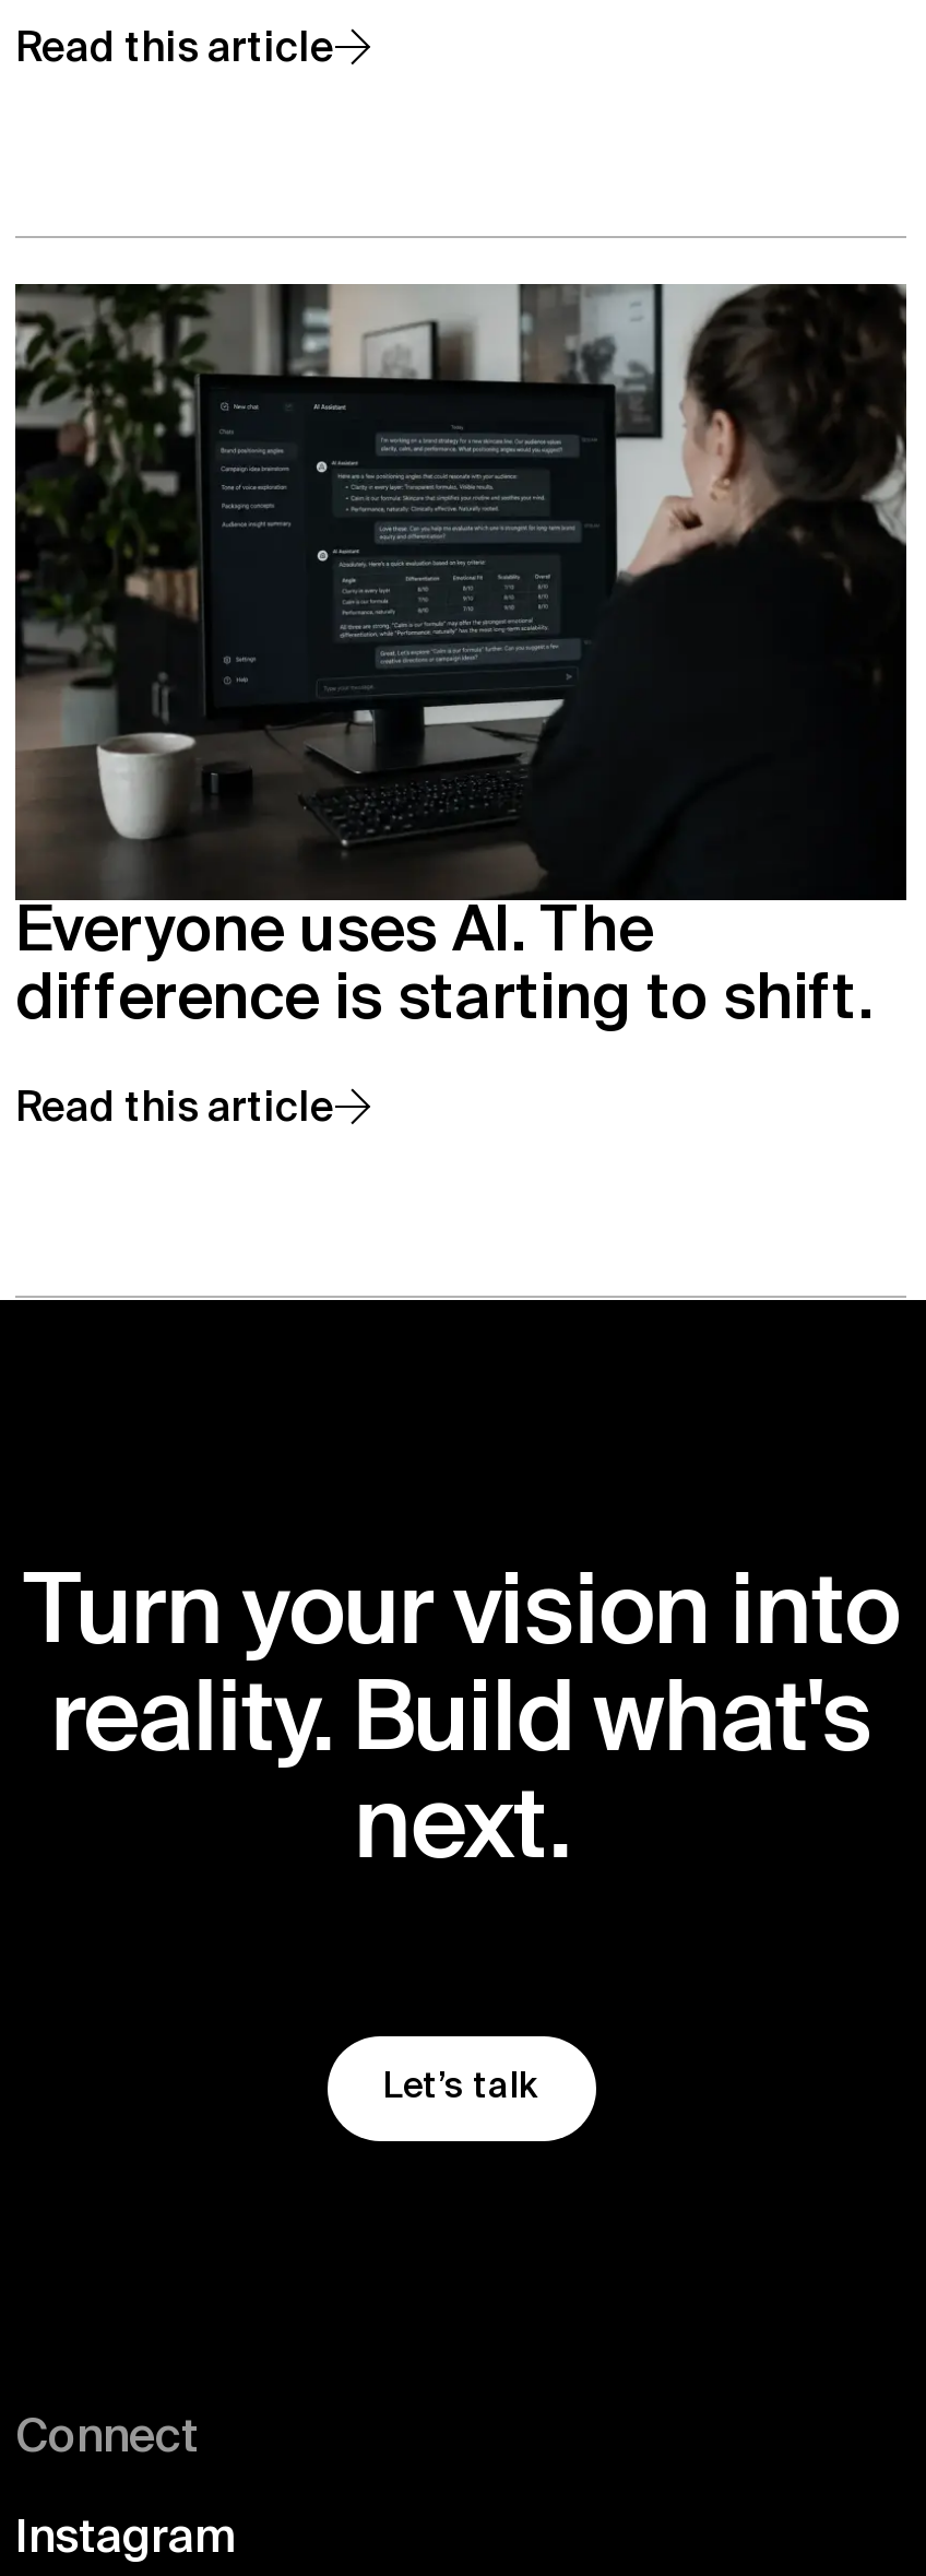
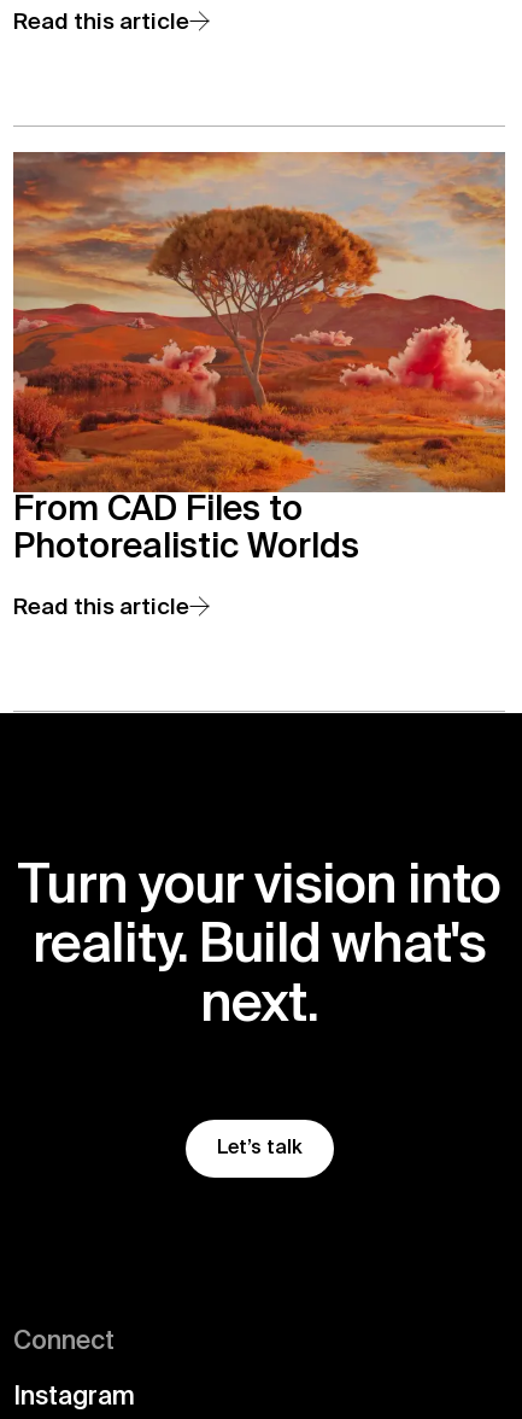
[13,282,909,1031] [image] | Everyone uses AI. The | difference is starting to shift. -> [12,151,506,564] [image] | From CAD Files to | Photorealistic Worlds

